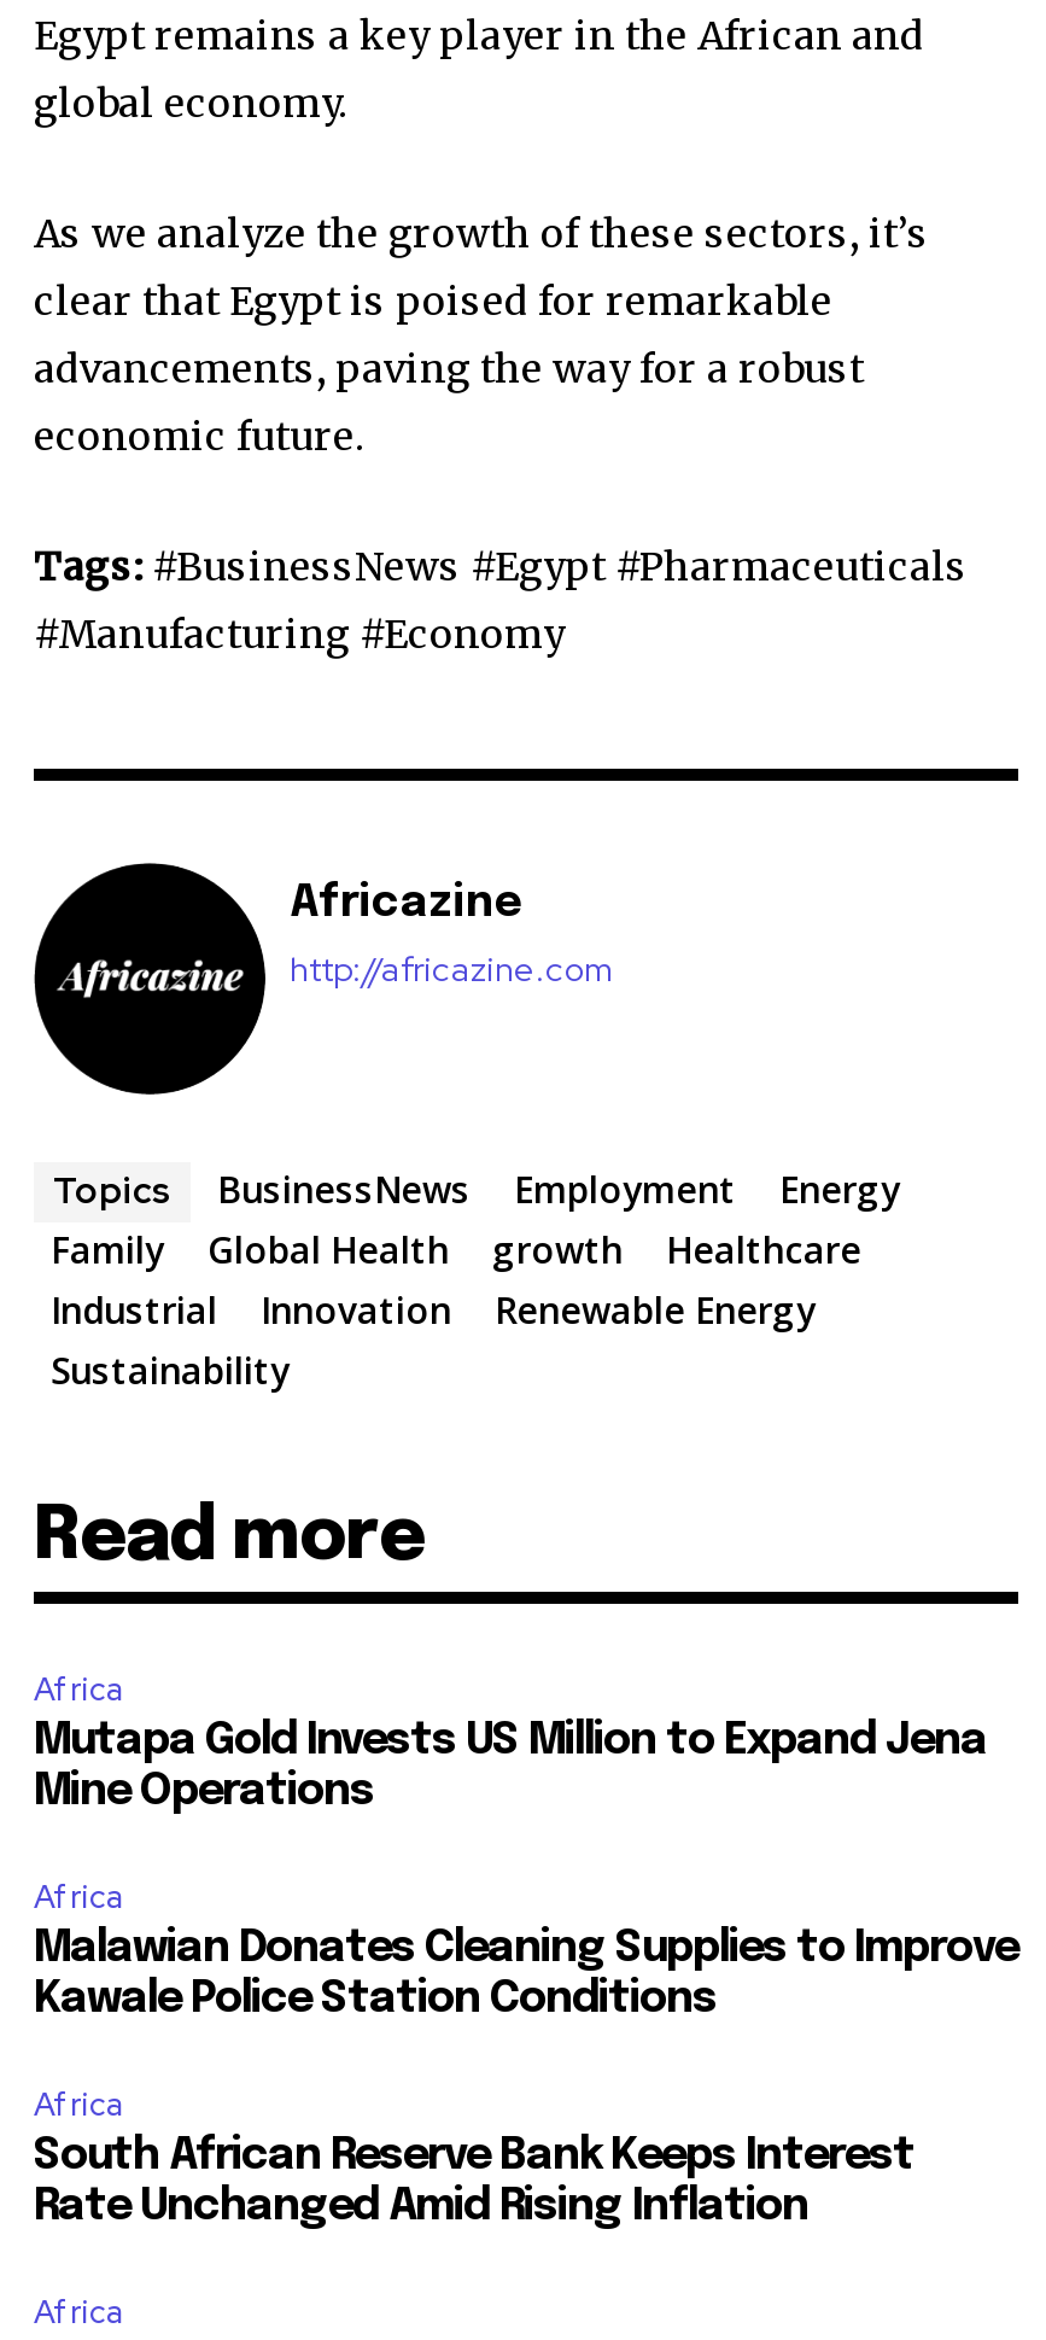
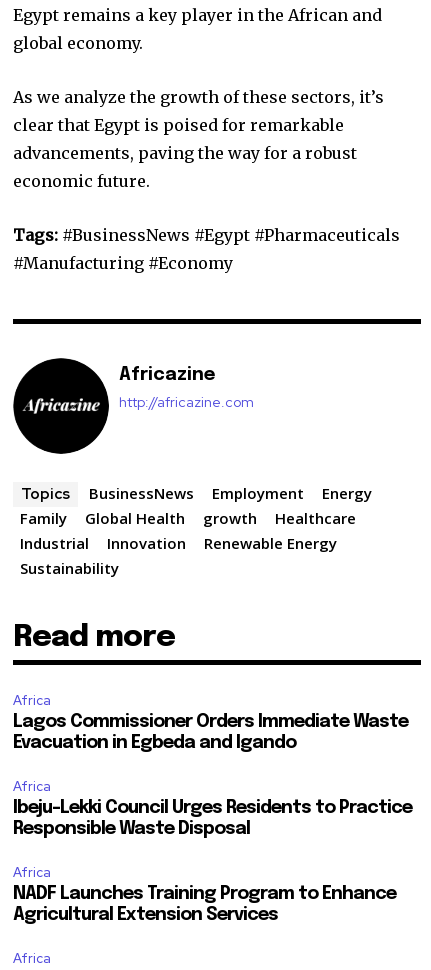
[34,1719,987,1814] Mutapa Gold Invests US Million to Expand Jena | Mine Operations -> [13,713,408,752] Lagos Commissioner Orders Immediate Waste | Evacuation in Egbeda and Igando
[34,1927,1018,2021] Malawian Donates Cleaning Supplies to Improve | Kawale Police Station Conditions -> [13,799,412,838] Ibeju-Lekki Council Urges Residents to Practice | Responsible Waste Disposal
[34,2135,914,2229] South African Reserve Bank Keeps Interest | Rate Unchanged Amid Rising Inflation -> [13,885,396,924] NADF Launches Training Program to Enhance | Agricultural Extension Services

